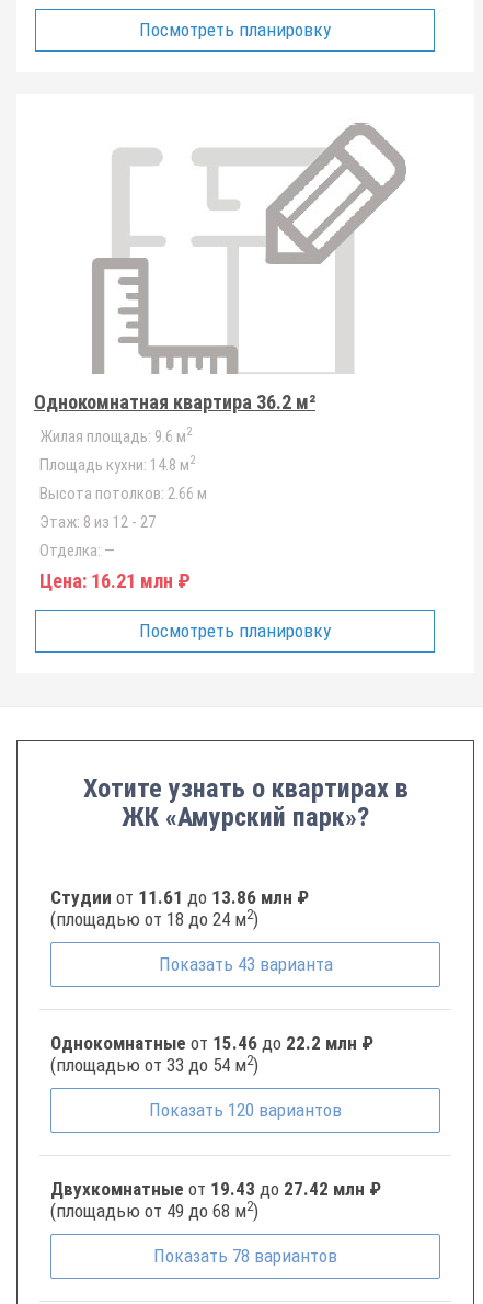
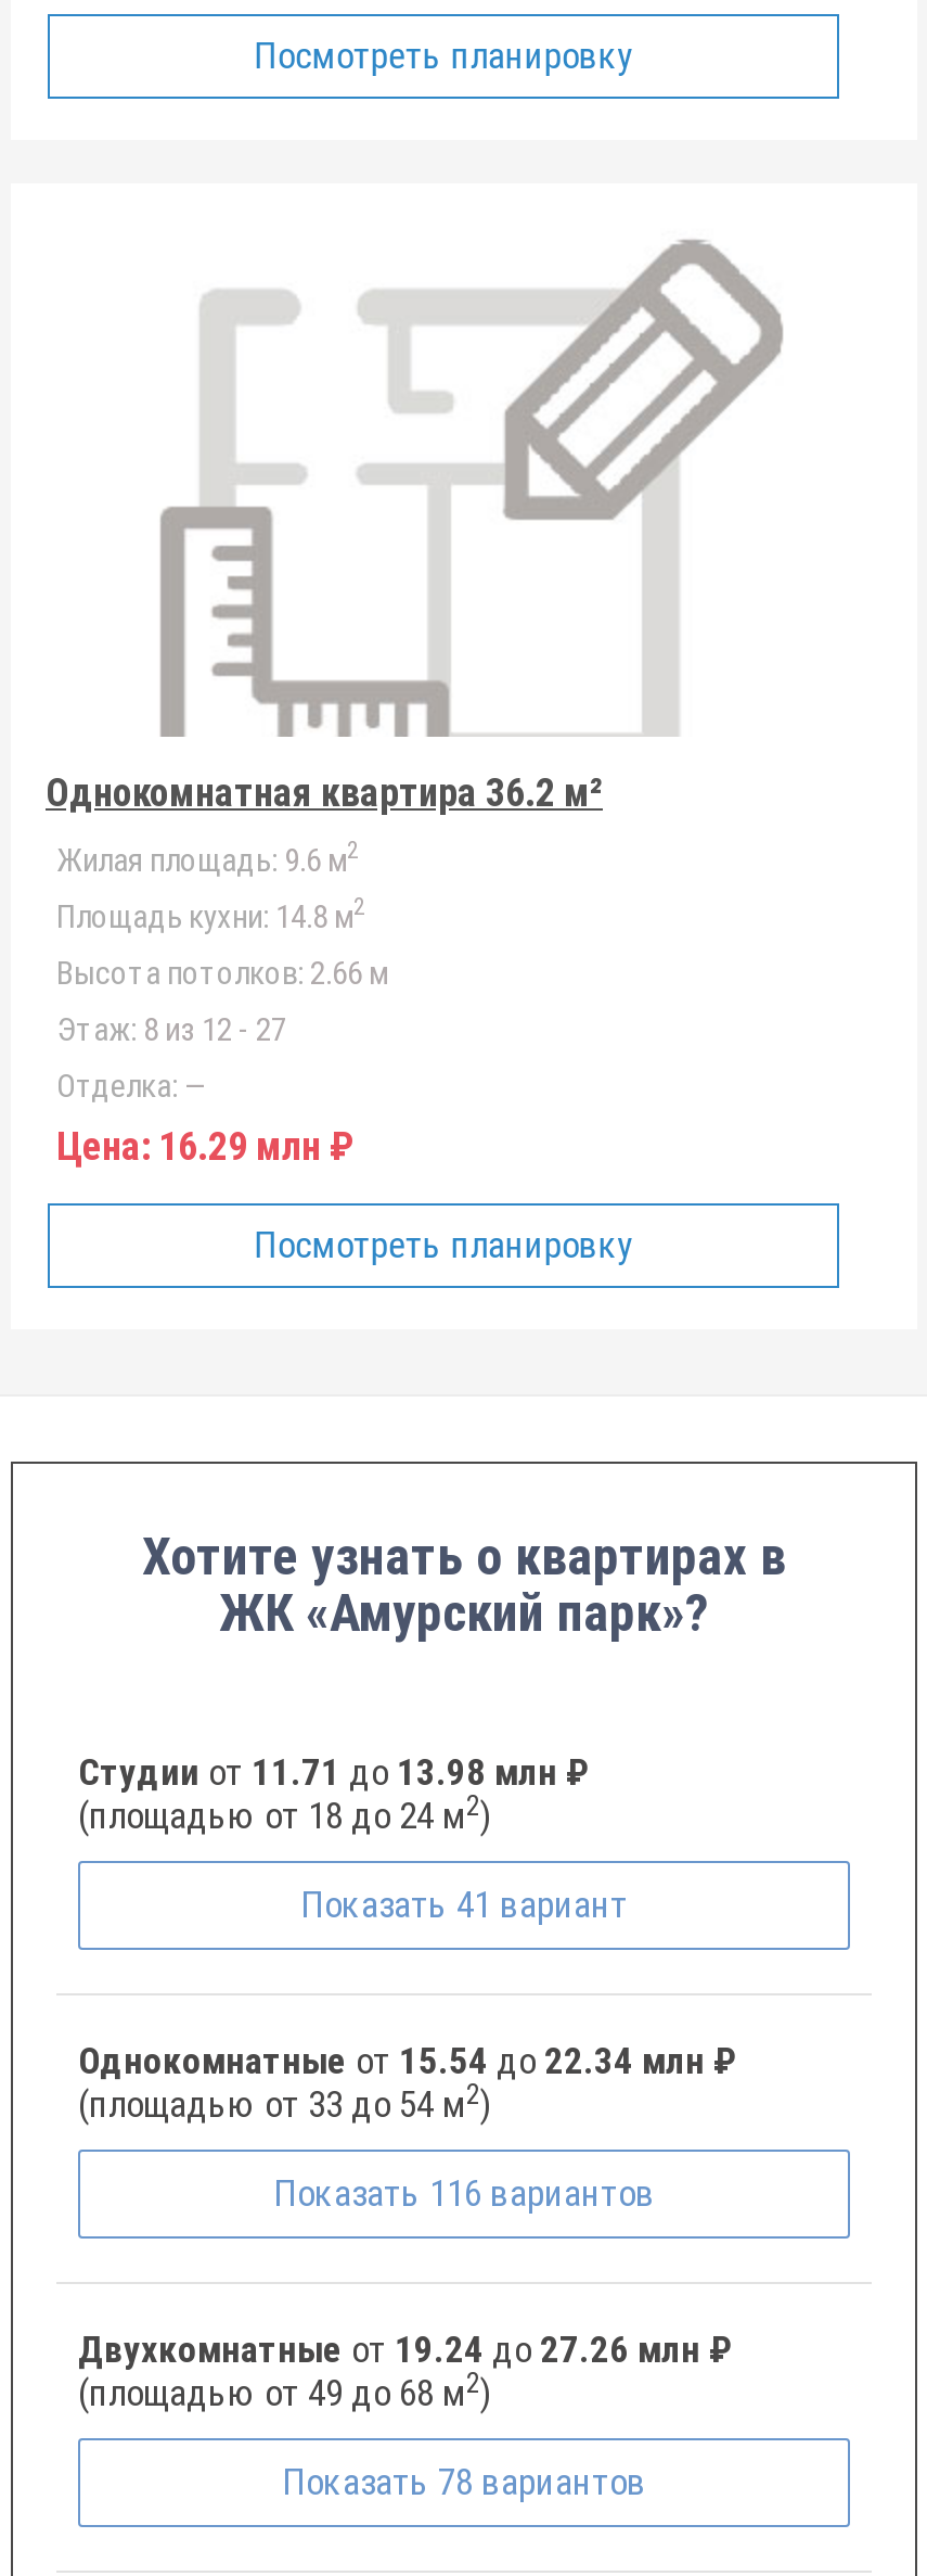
[39,569,191,592] Цена: 16.21 млн ₽ -> [56,1123,356,1169] Цена: 16.29 млн ₽
[50,886,309,908] Студии от 11.61 до 13.86 млн ₽ -> [78,1750,590,1794] Студии от 11.71 до 13.98 млн ₽
[158,953,332,975] Показать 43 варианта -> [300,1883,628,1926] Показать 41 вариант
[50,1032,373,1054] Однокомнатные от 15.46 до 22.2 млн ₽ -> [78,2039,737,2082] Однокомнатные от 15.54 до 22.34 млн ₽
[149,1099,342,1121] Показать 120 вариантов -> [273,2171,655,2215] Показать 116 вариантов
[50,1178,381,1200] Двухкомнатные от 19.43 до 27.42 млн ₽ -> [78,2328,733,2371] Двухкомнатные от 19.24 до 27.26 млн ₽

